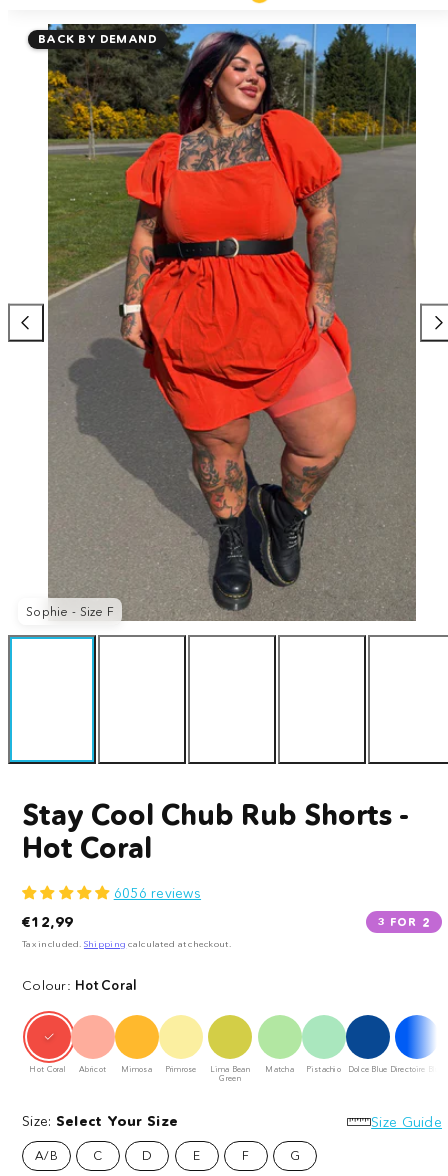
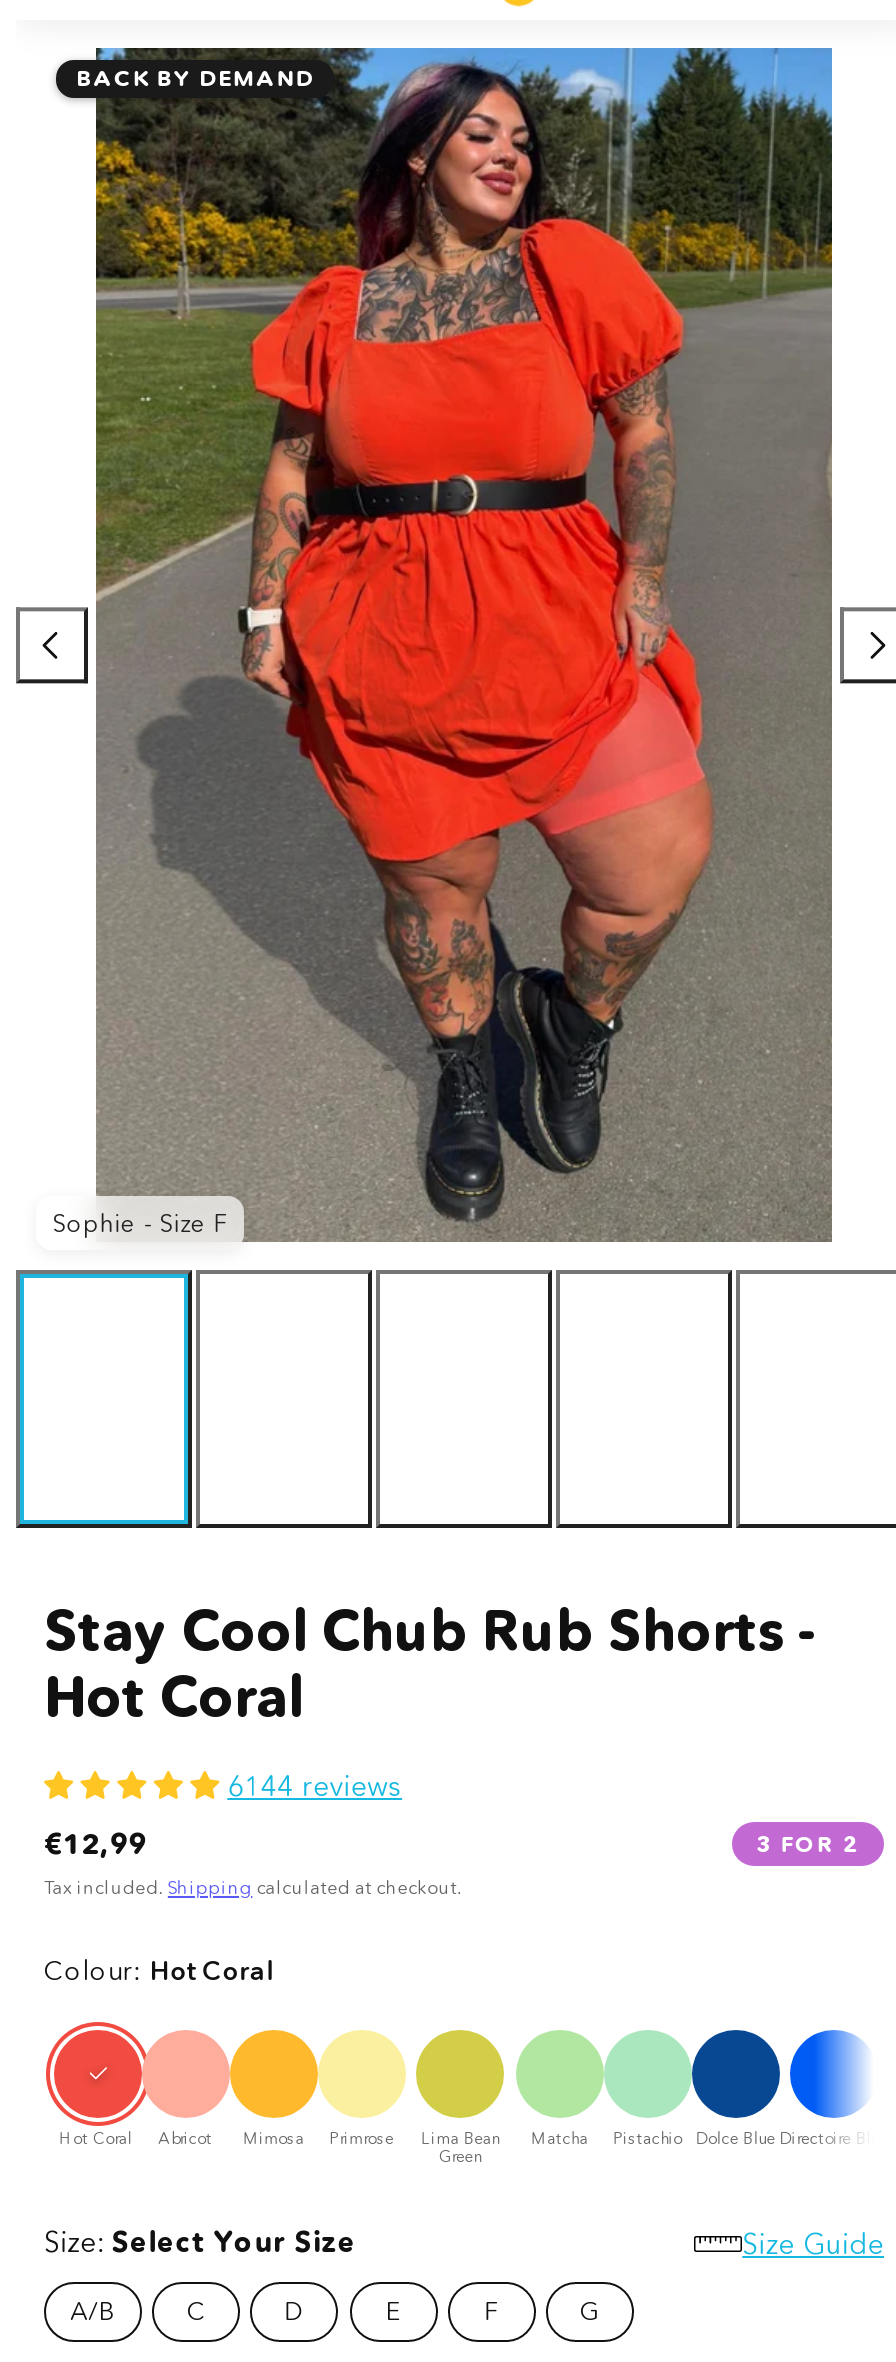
[114,884,201,902] 6056 reviews -> [227,1769,402,1805] 6144 reviews

